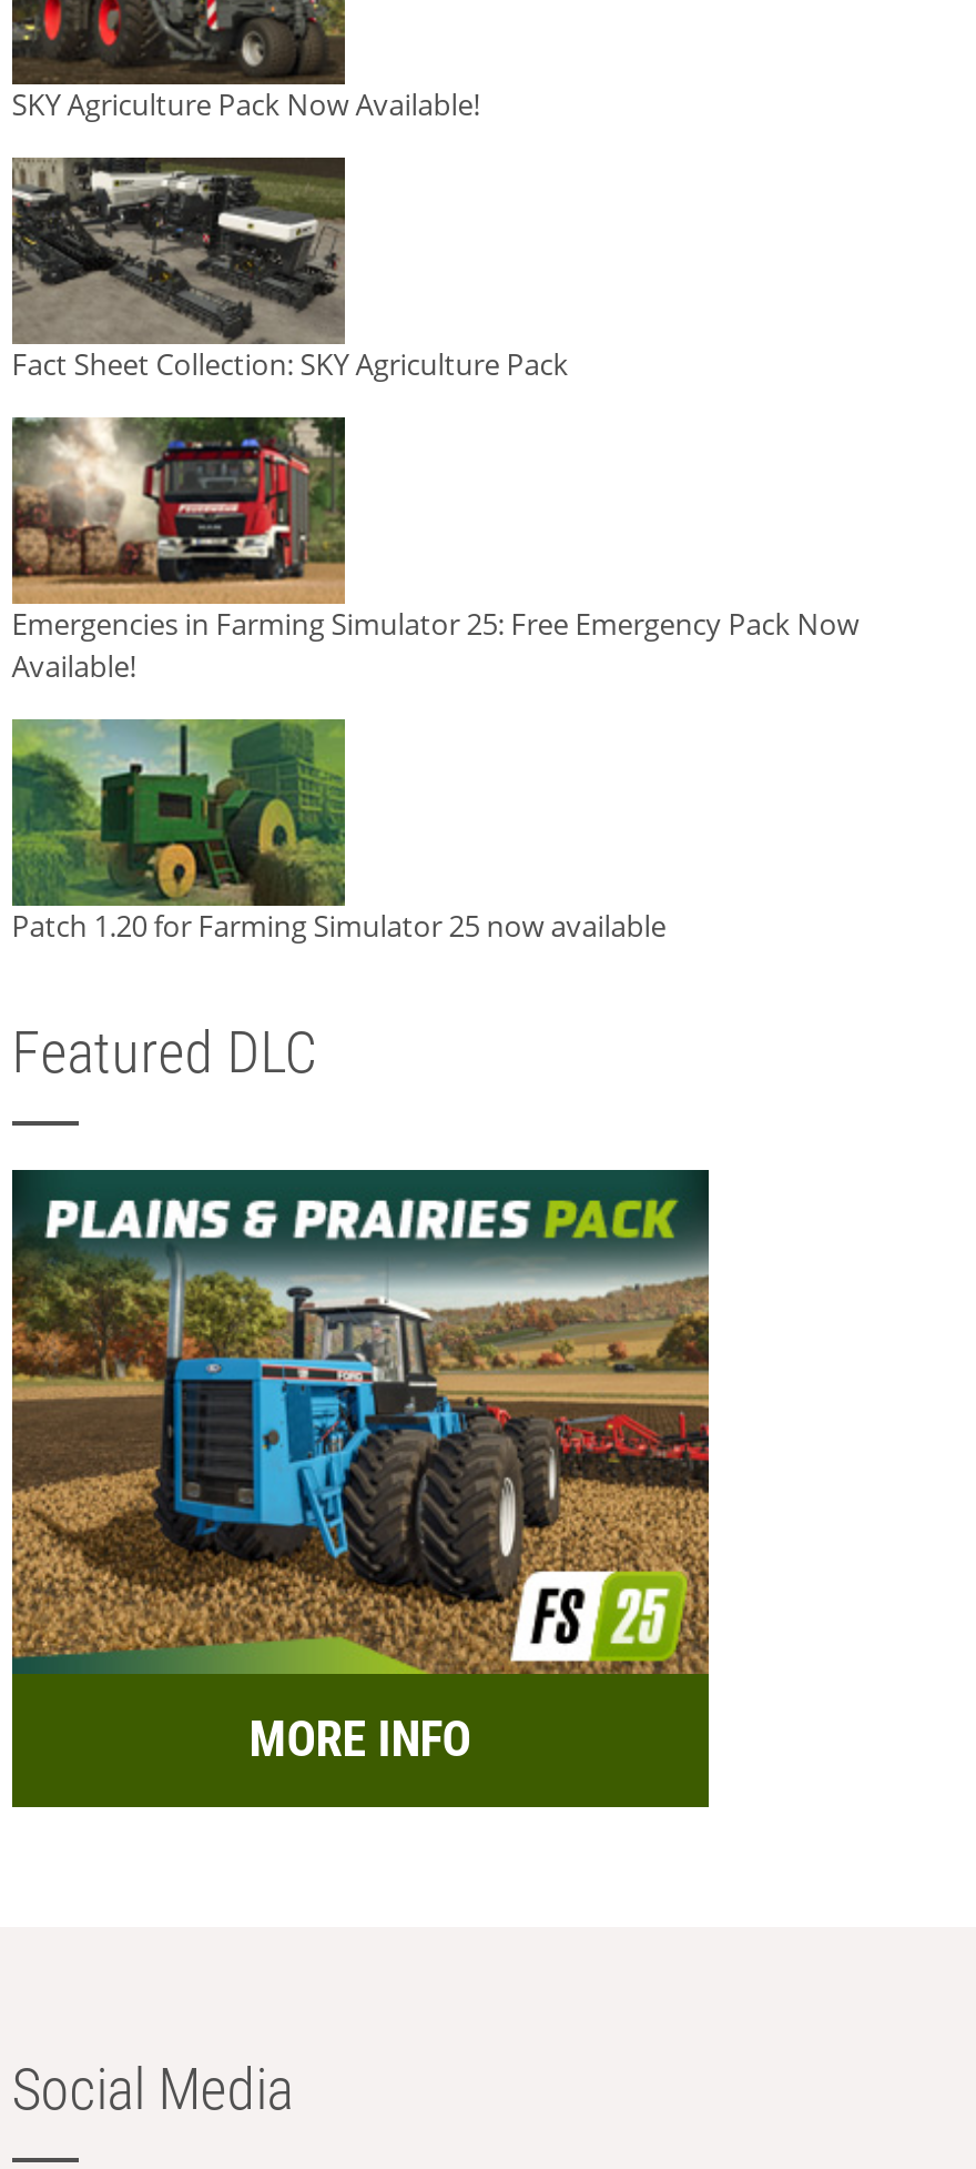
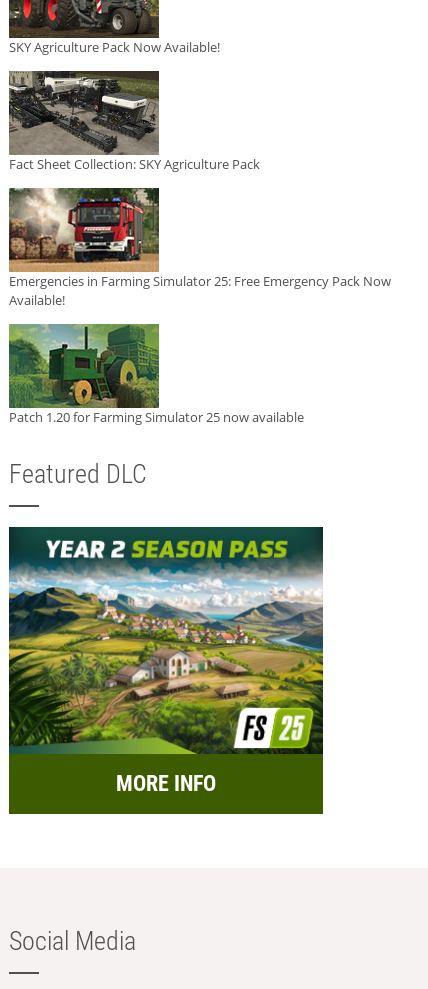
[10,1197,711,1676] [image] -> [8,539,324,754] [image]

